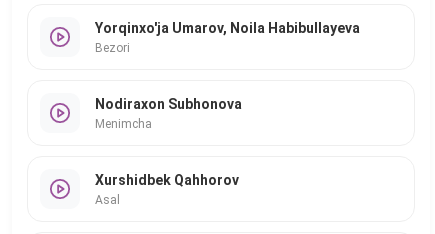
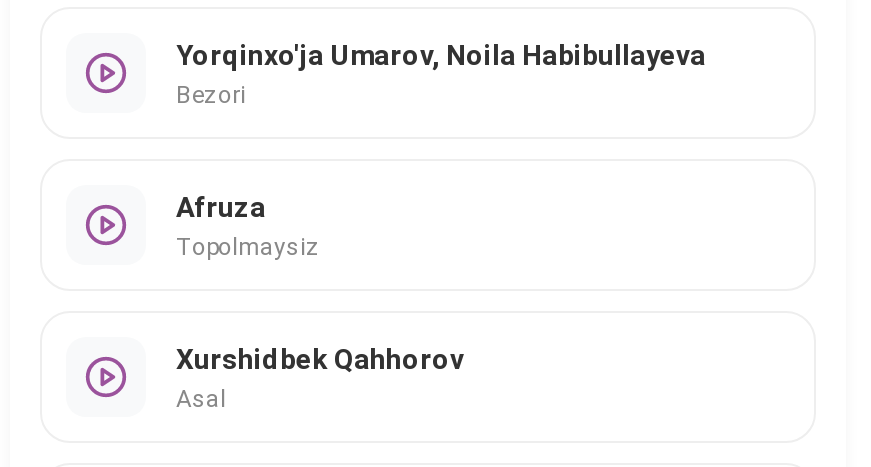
[95,95,242,130] Nodiraxon Subhonova | Menimcha -> [176,190,320,260] Afruza | Topolmaysiz

